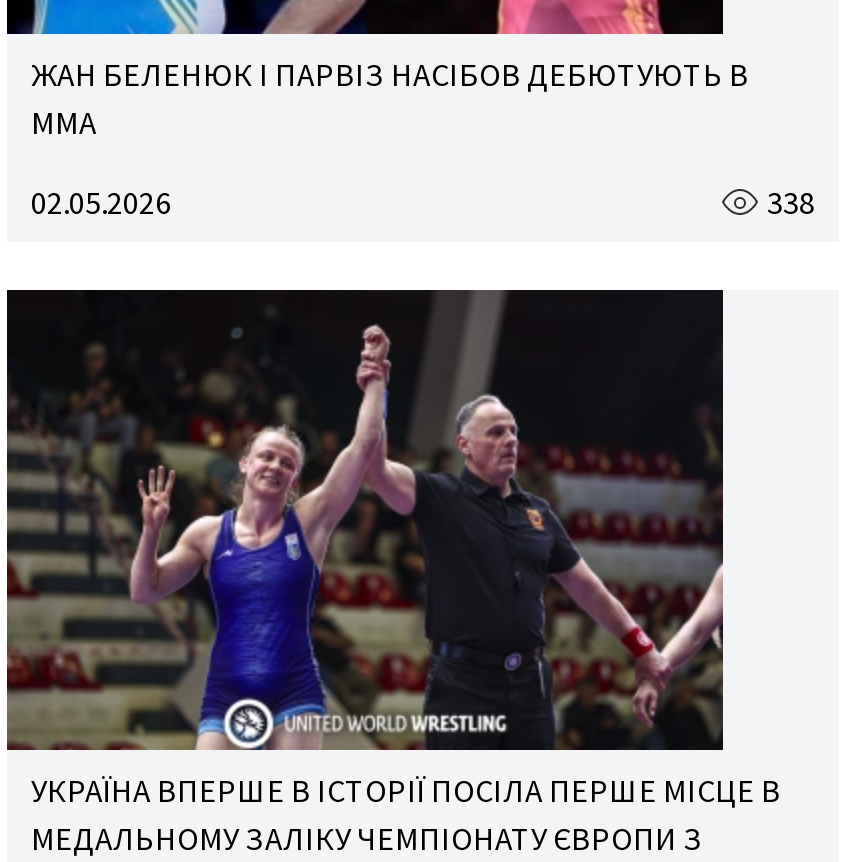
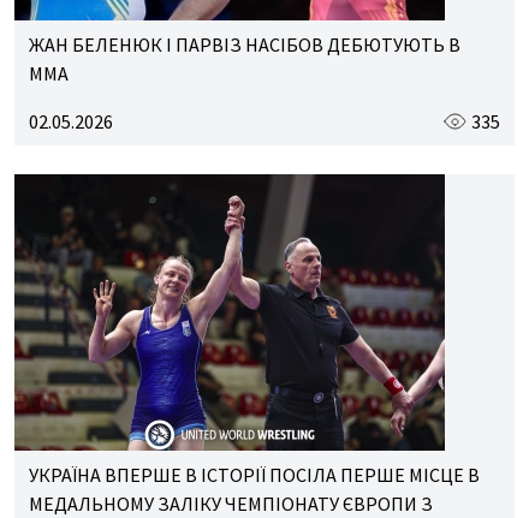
[767,183,815,223] 338 -> [471,110,500,134] 335

